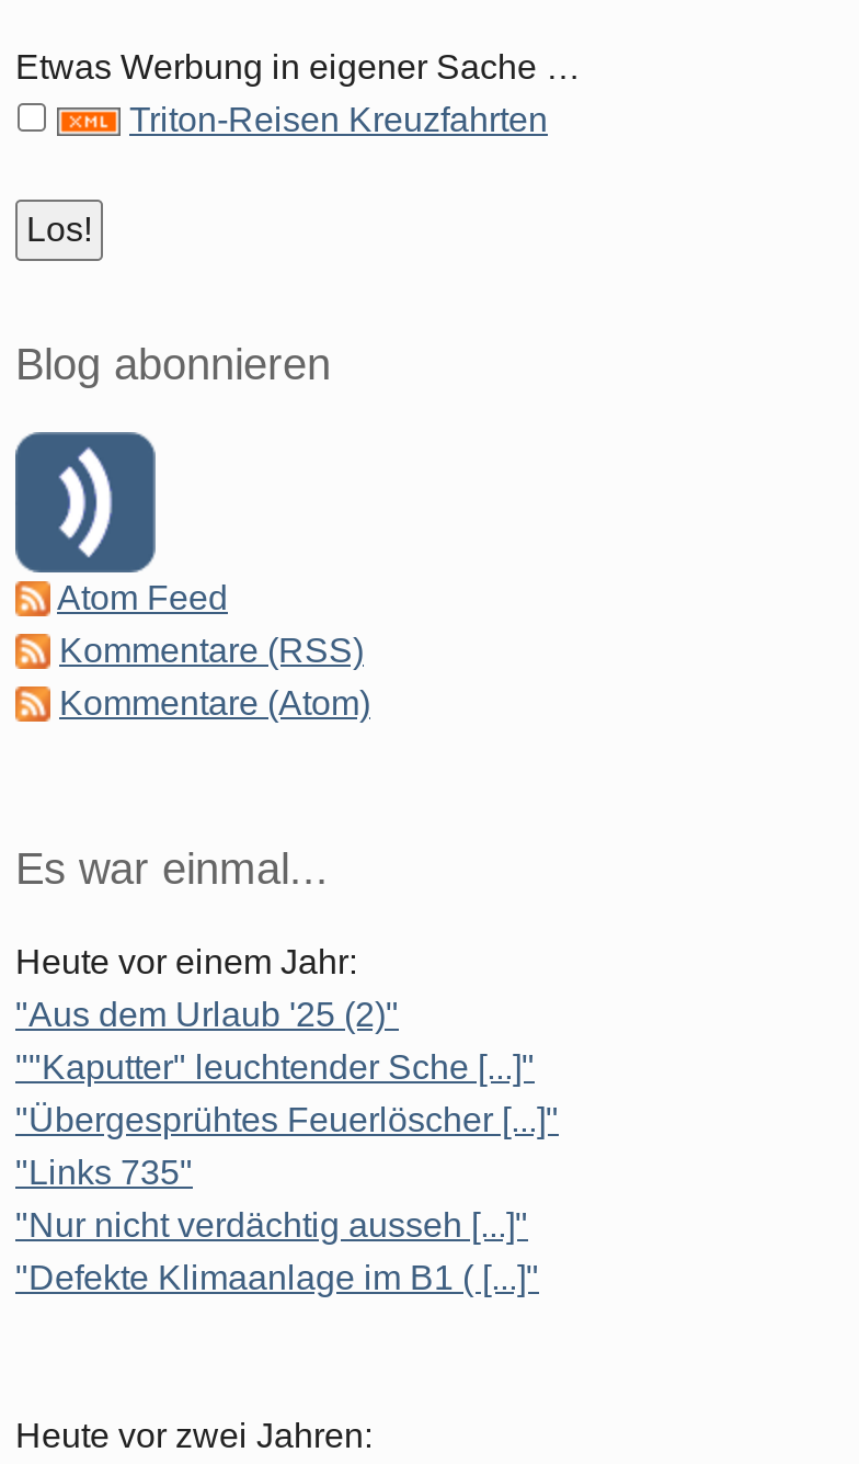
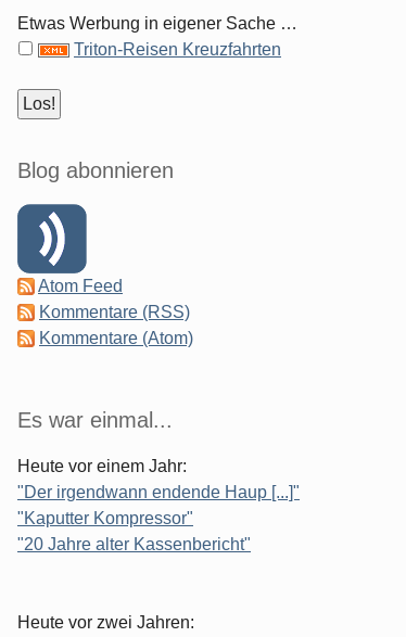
[15,995,559,1295] "Aus dem Urlaub '25 (2)" | ""Kaputter" leuchtender Sche [...]" | "Übergesprühtes Feuerlöscher [...]" | "Links 735" | "Nur nicht verdächtig ausseh [...]" | "Defekte Klimaanlage im B1 ( [...]" -> [17,482,300,553] "Der irgendwann endende Haup [...]" | "Kaputter Kompressor" | "20 Jahre alter Kassenbericht"

